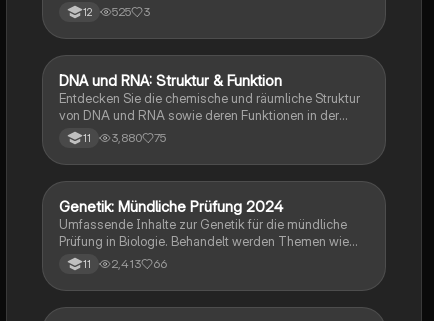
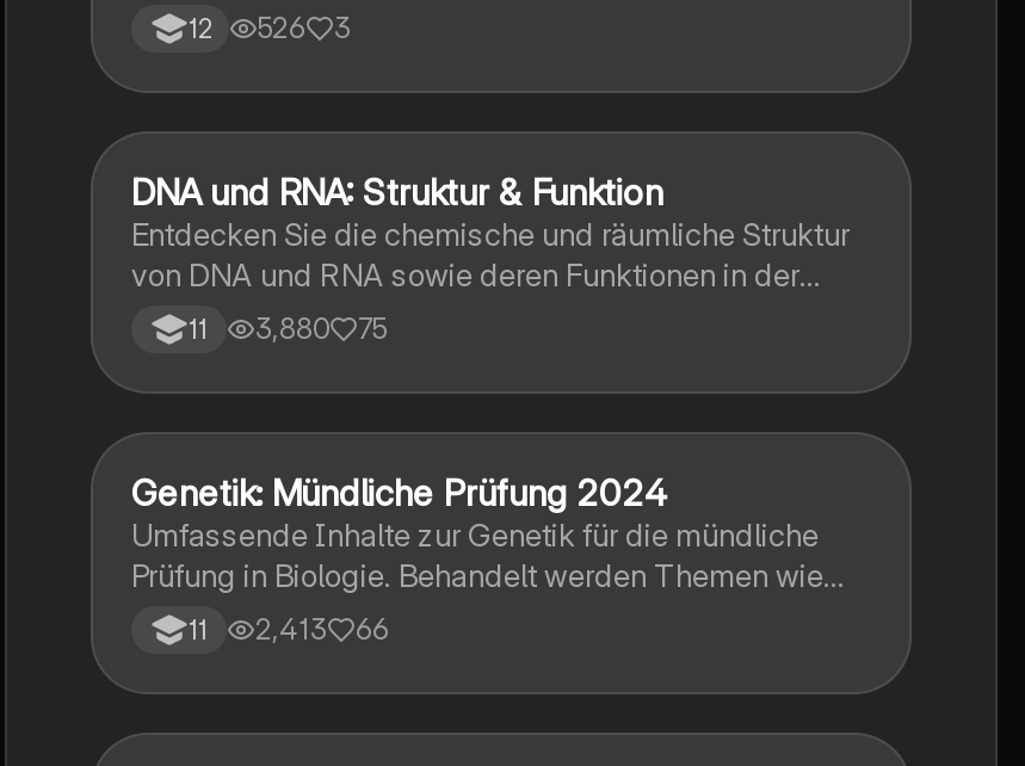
[83,4,150,19] 12 525 3 -> [189,9,351,45] 12 526 3

